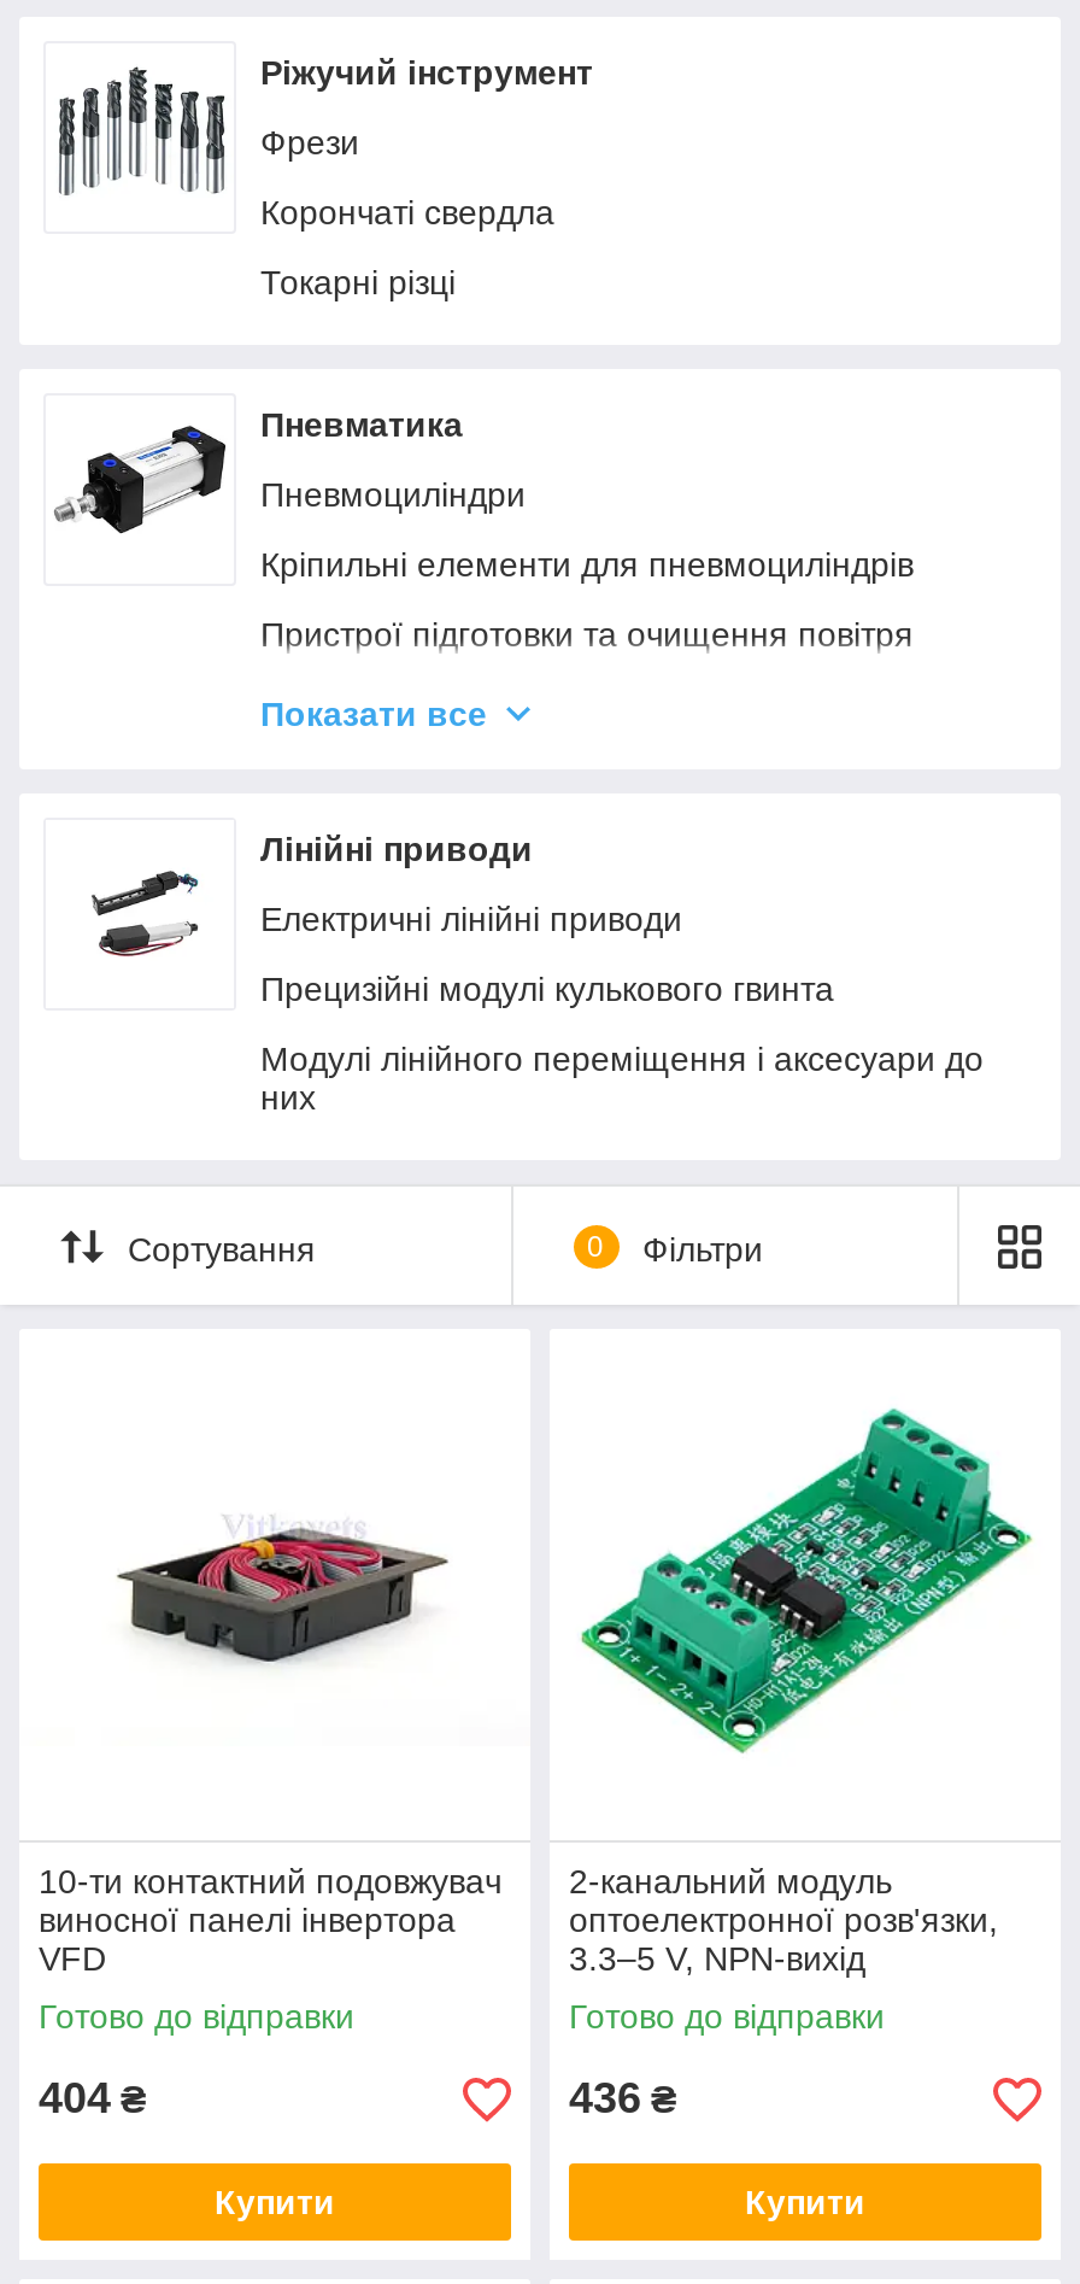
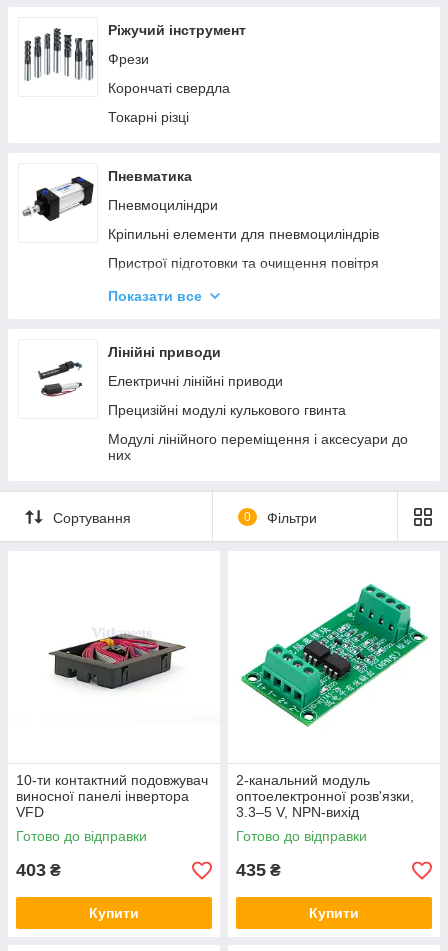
[39,2074,147,2122] 404 ₴ -> [16,860,61,880] 403 ₴
[569,2074,677,2122] 436 ₴ -> [236,860,281,880] 435 ₴

